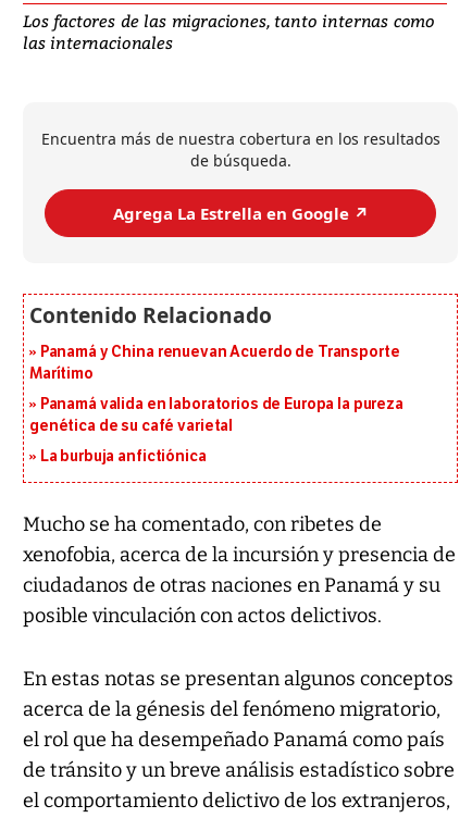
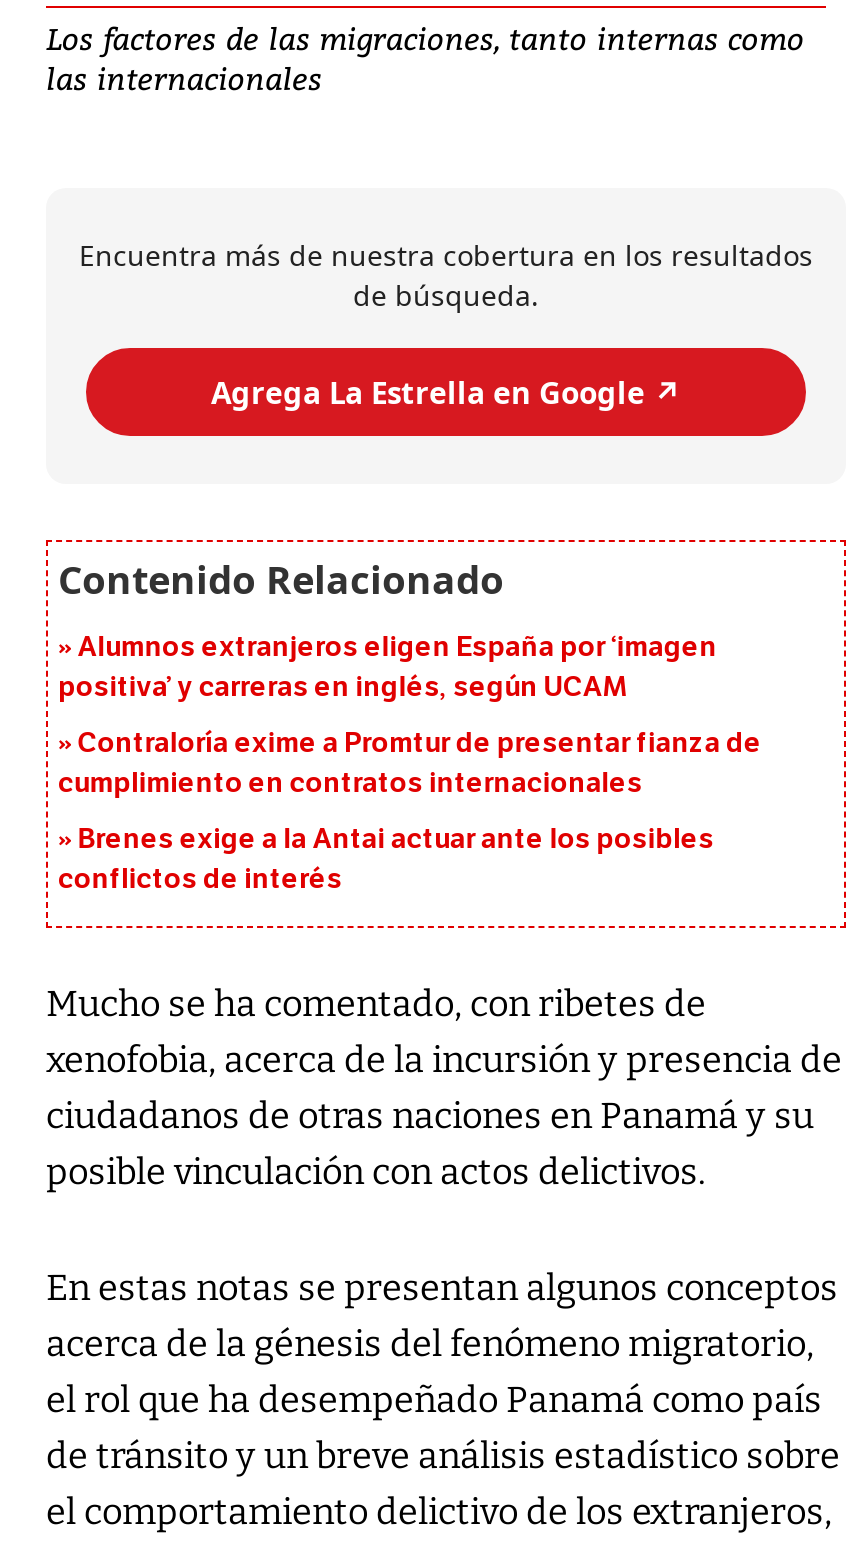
[29,343,400,383] Panamá y China renuevan Acuerdo de Transporte | Marítimo -> [58,631,717,705] Alumnos extranjeros eligen España por ‘imagen | positiva’ y carreras en inglés, según UCAM
[29,395,403,436] Panamá valida en laboratorios de Europa la pureza | genética de su café varietal -> [58,727,762,801] Contraloría exime a Promtur de presentar fianza de | cumplimiento en contratos internacionales
[40,448,206,466] La burbuja anfictiónica -> [58,823,714,897] Brenes exige a la Antai actuar ante los posibles | conflictos de interés

